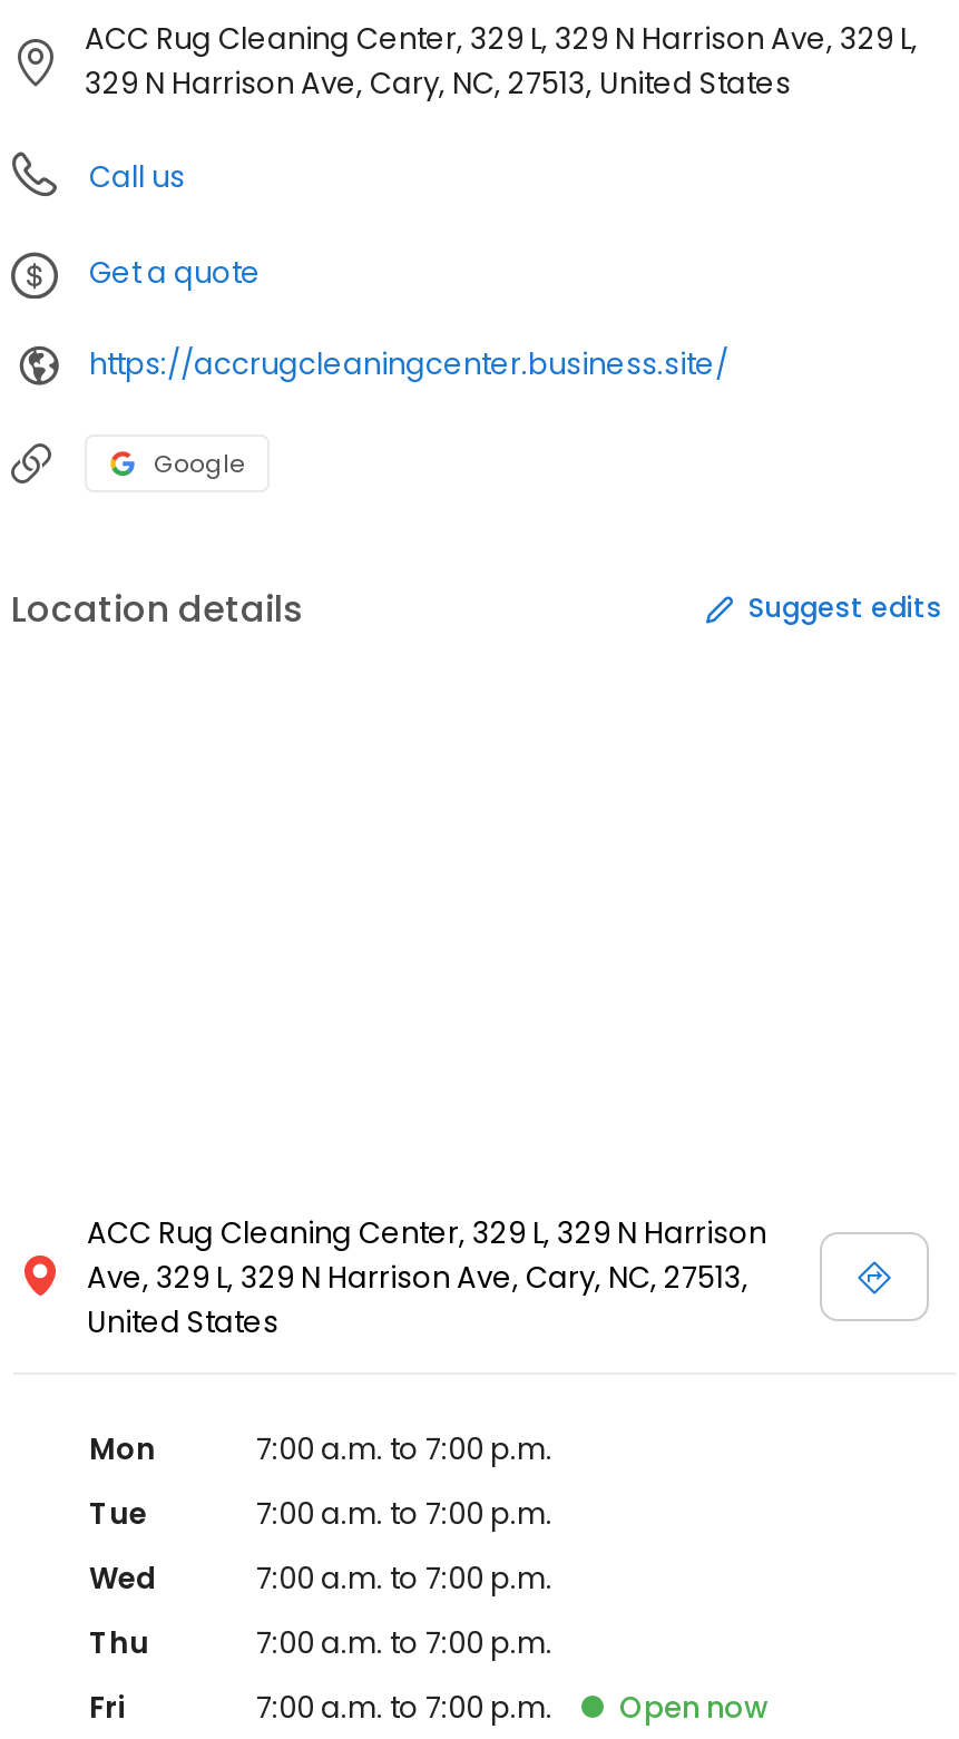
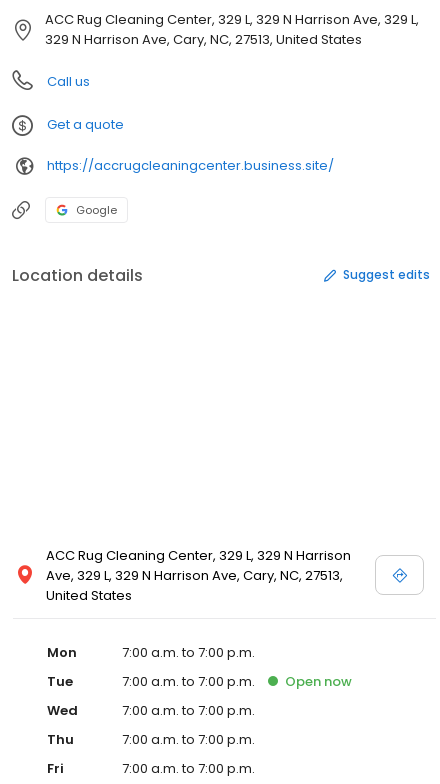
moved [619,1686,769,1729] -> [285,672,352,691]: Open now

